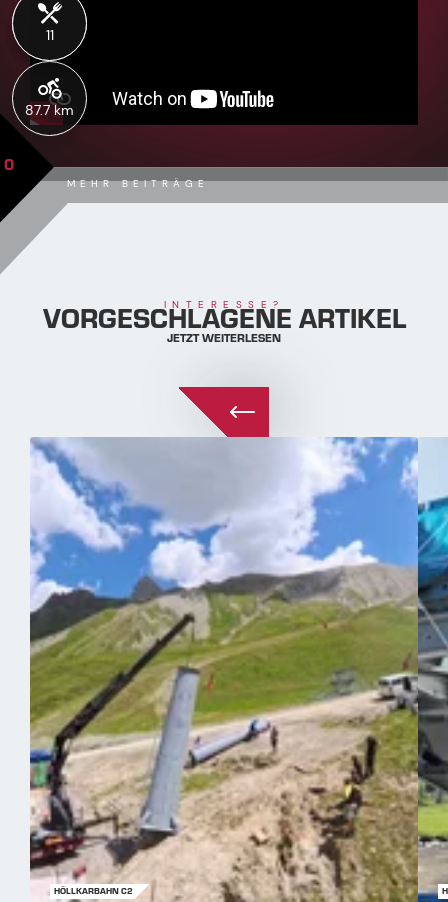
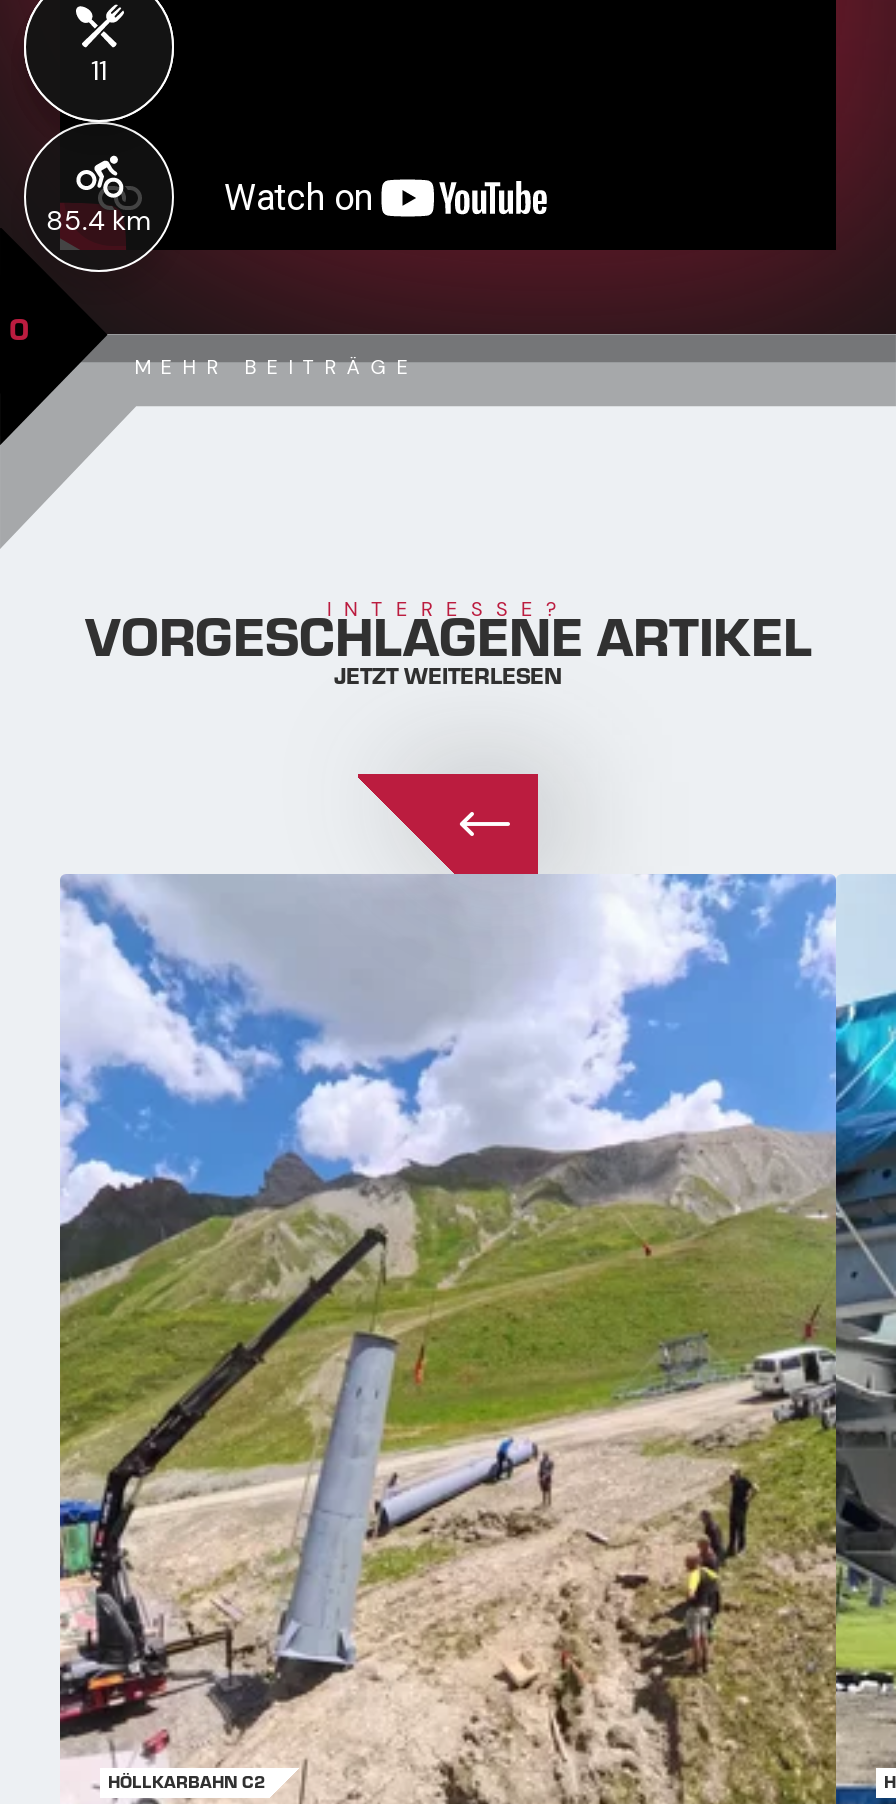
[25,101,74,119] 87.7 km -> [46,202,152,238] 85.4 km

